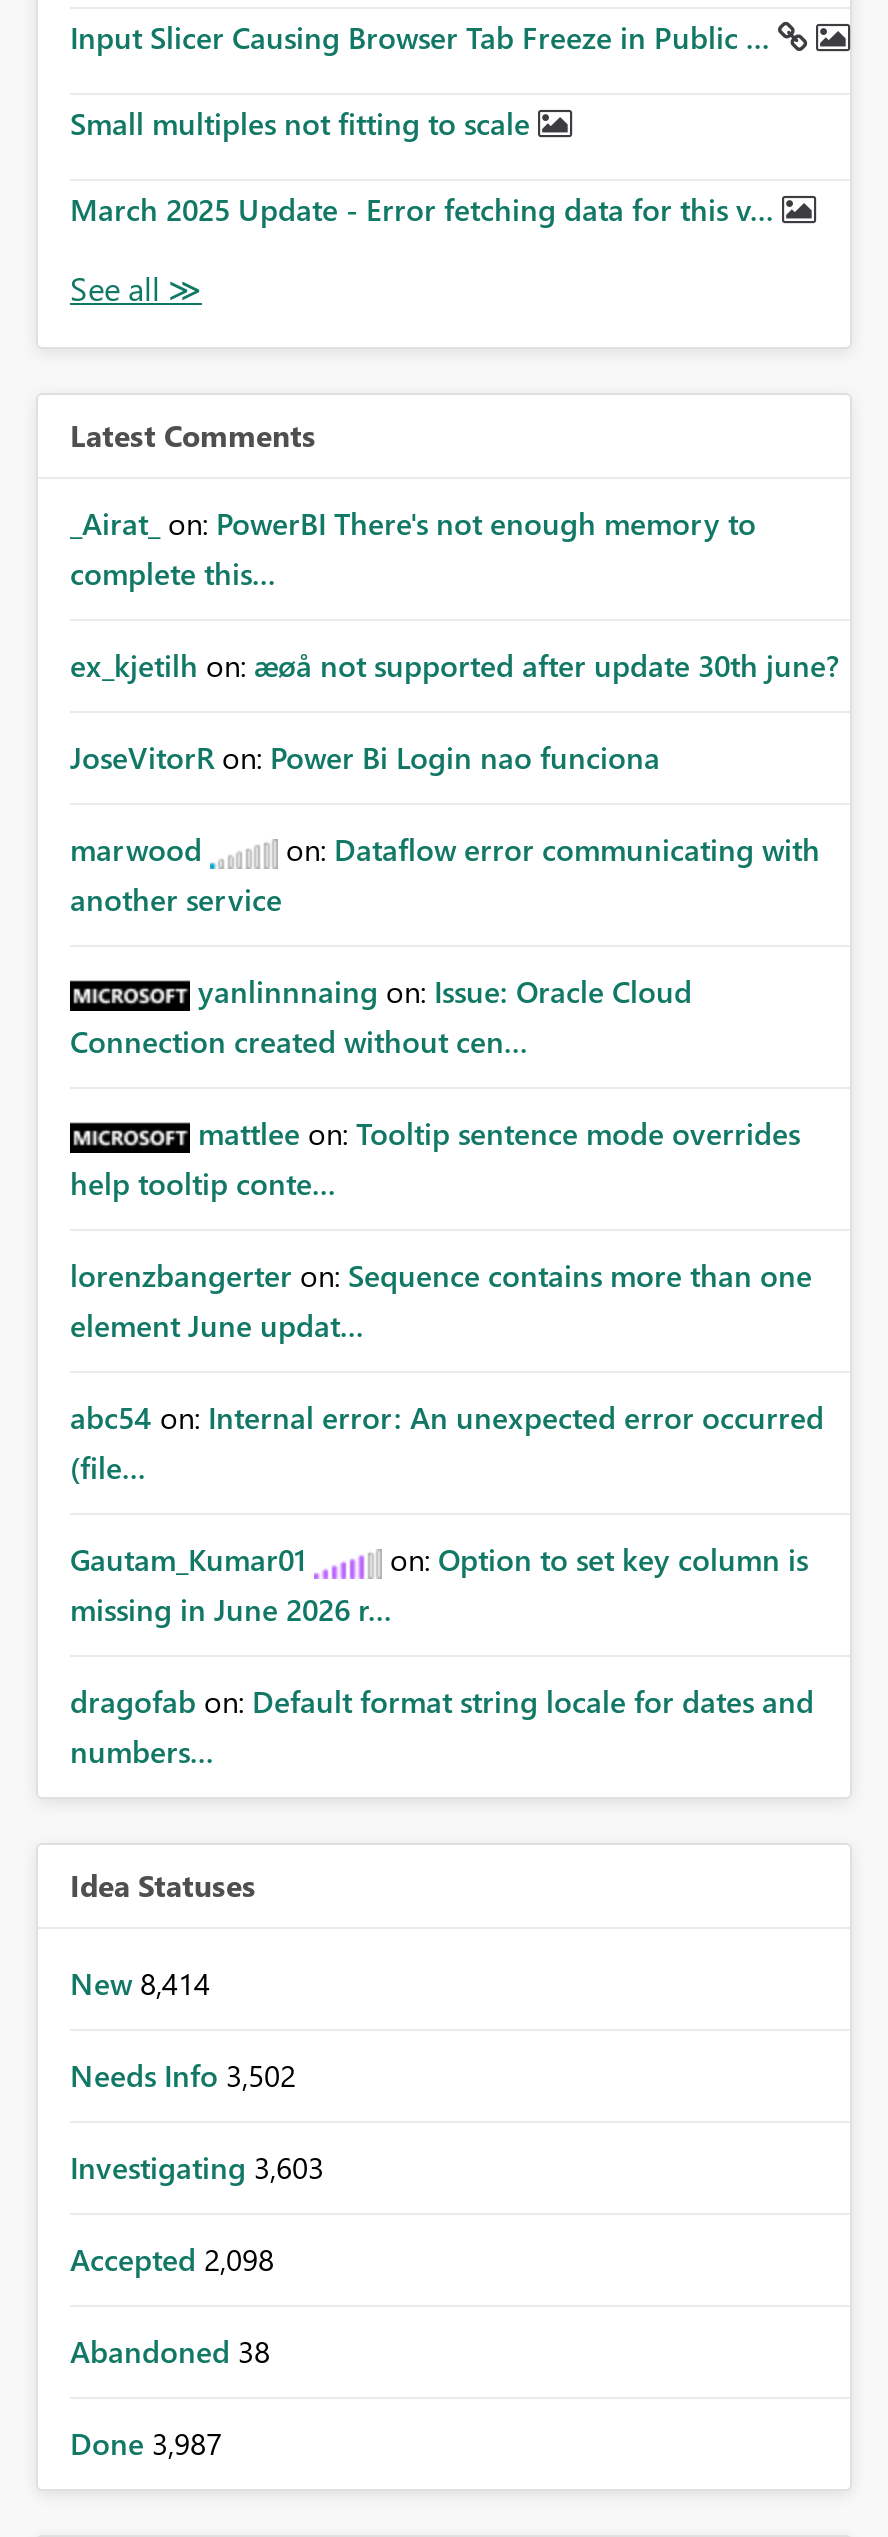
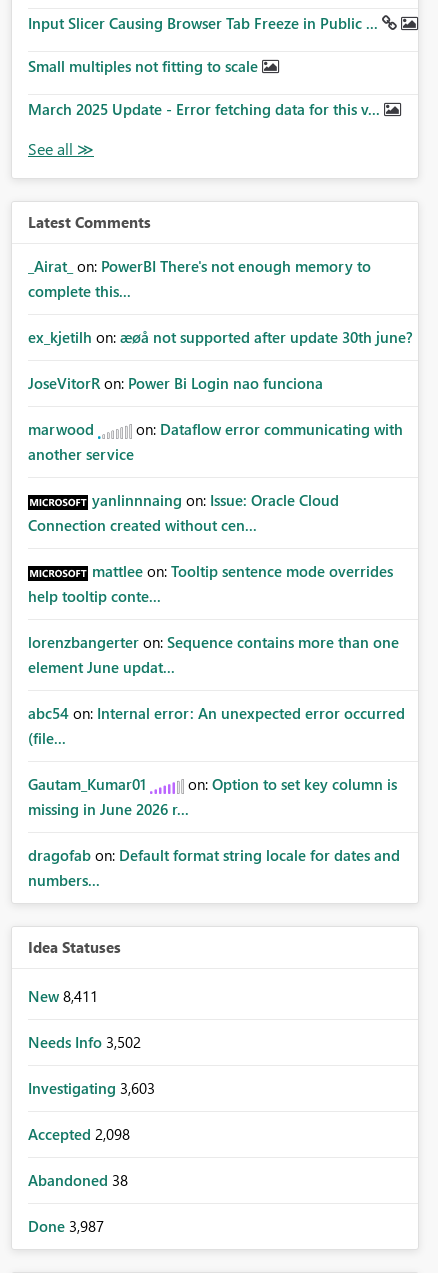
[70,1963,210,2003] New 8,414 -> [28,986,98,1006] New 8,411

